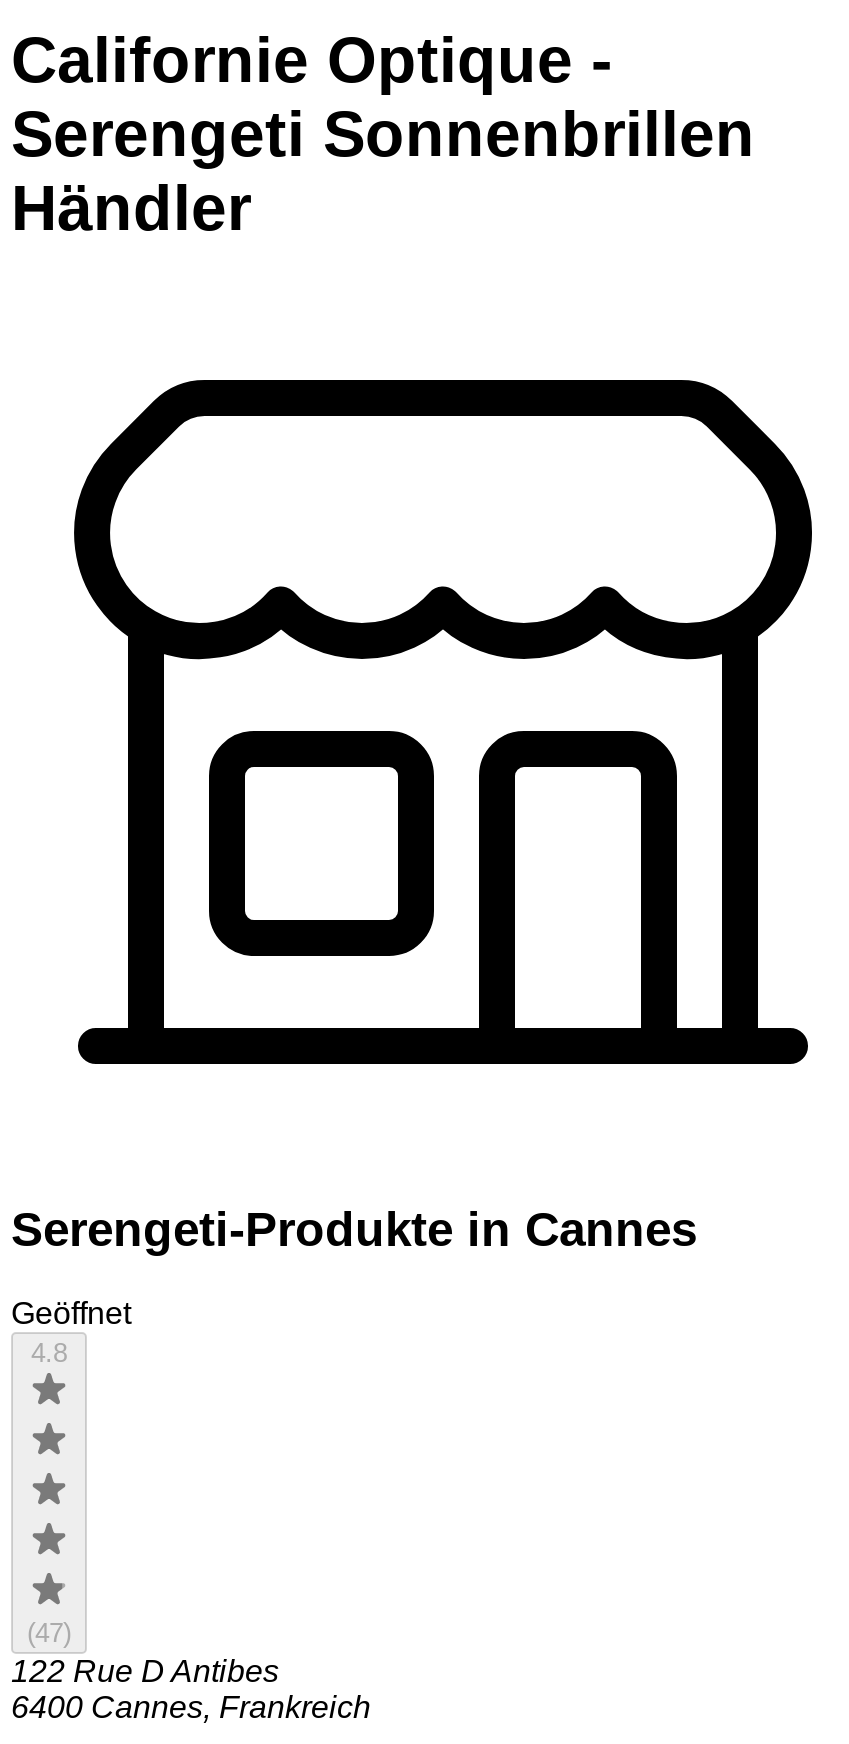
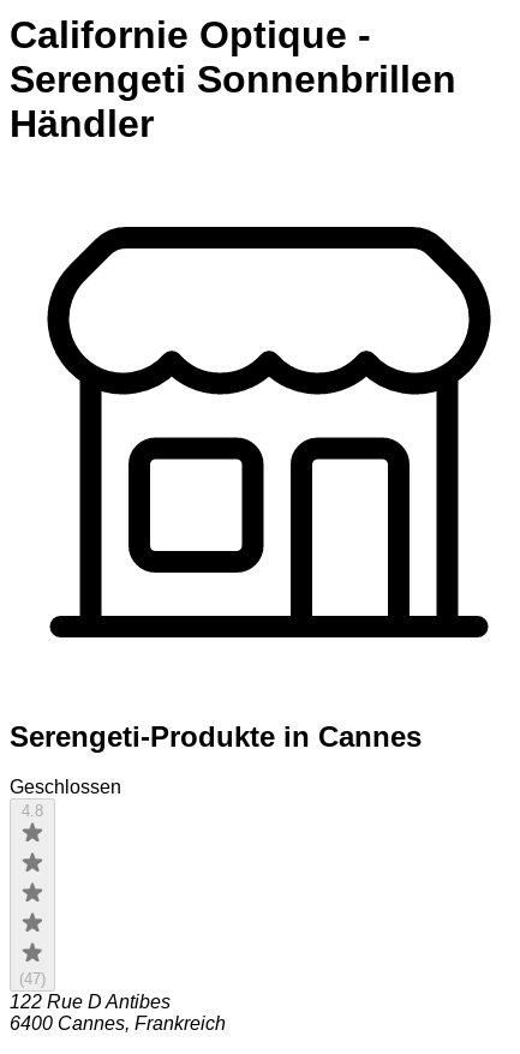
[11,1297,131,1331] Geöffnet -> [10,777,121,798] Geschlossen

